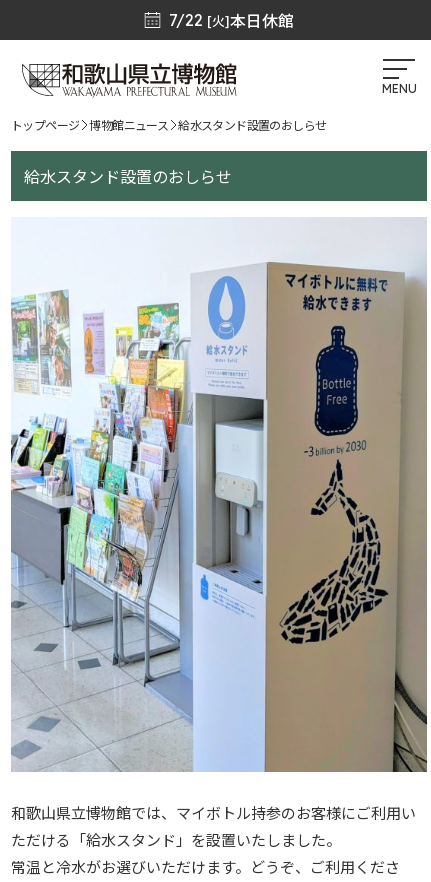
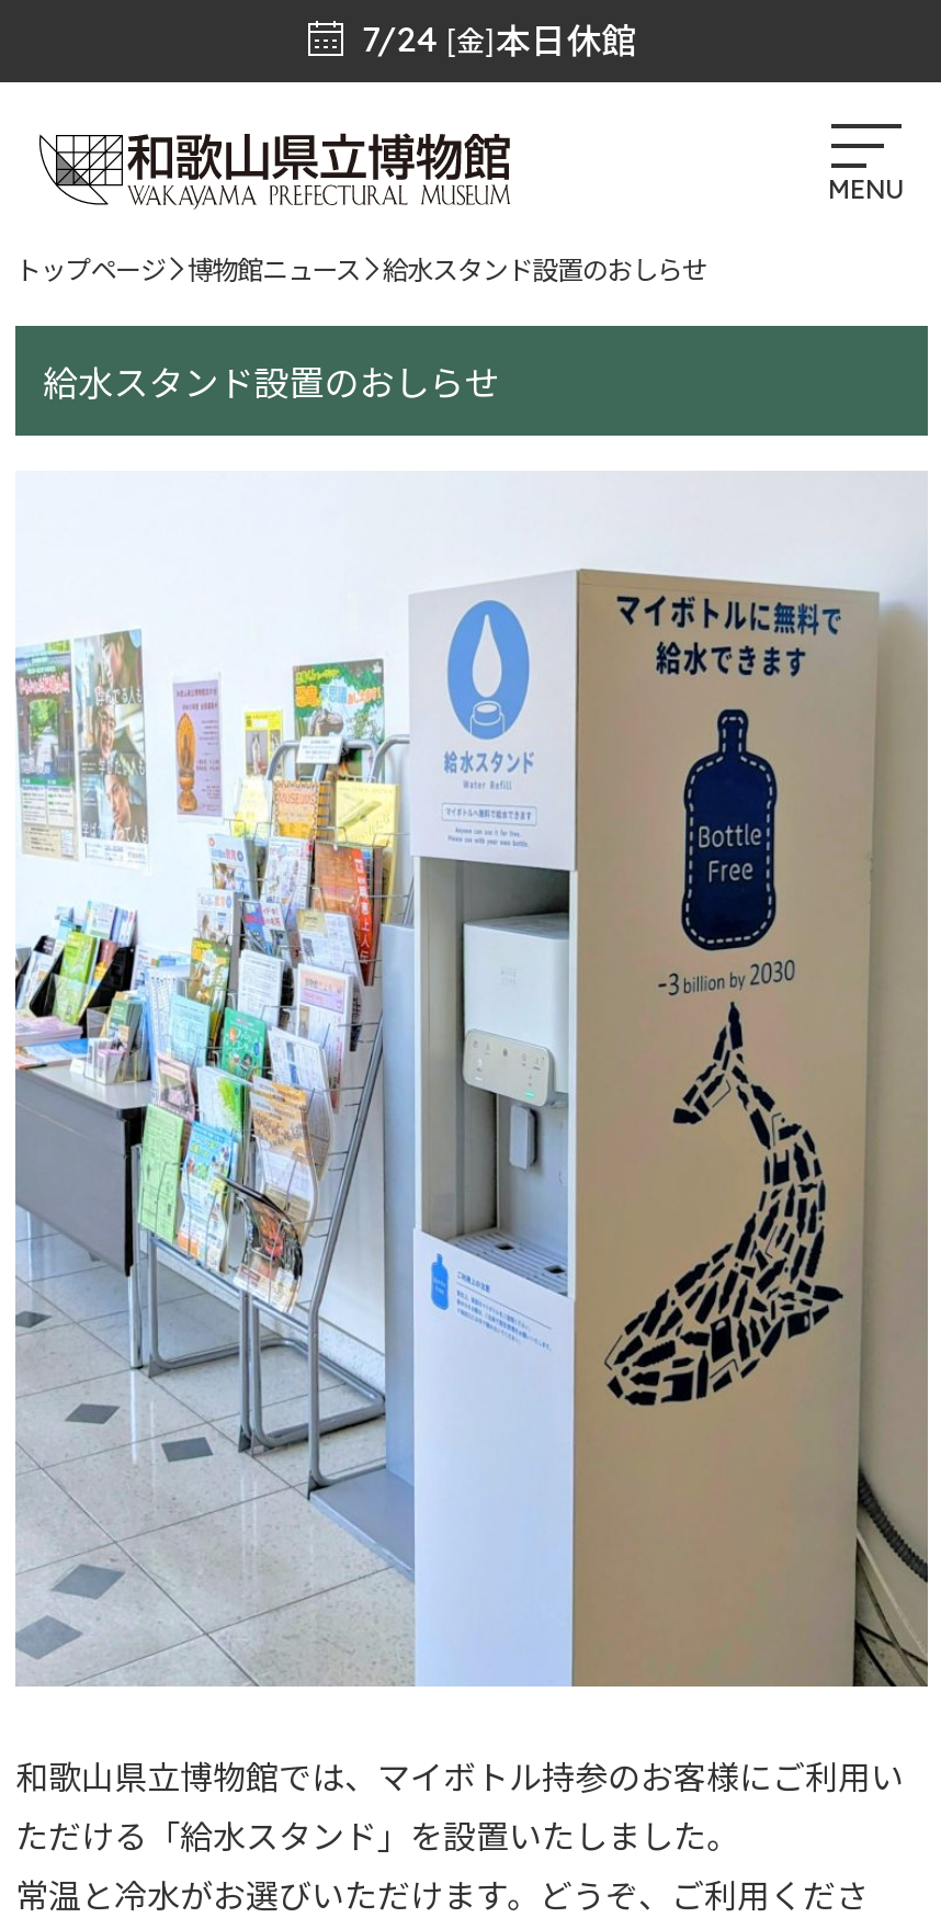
[169,8,294,32] 7/22 [火]本日休館 -> [362,12,636,65] 7/24 [金]本日休館

